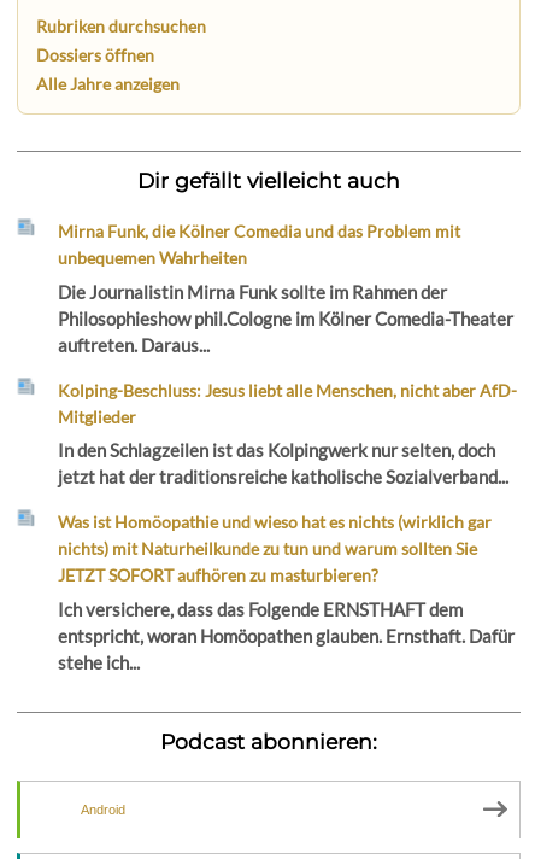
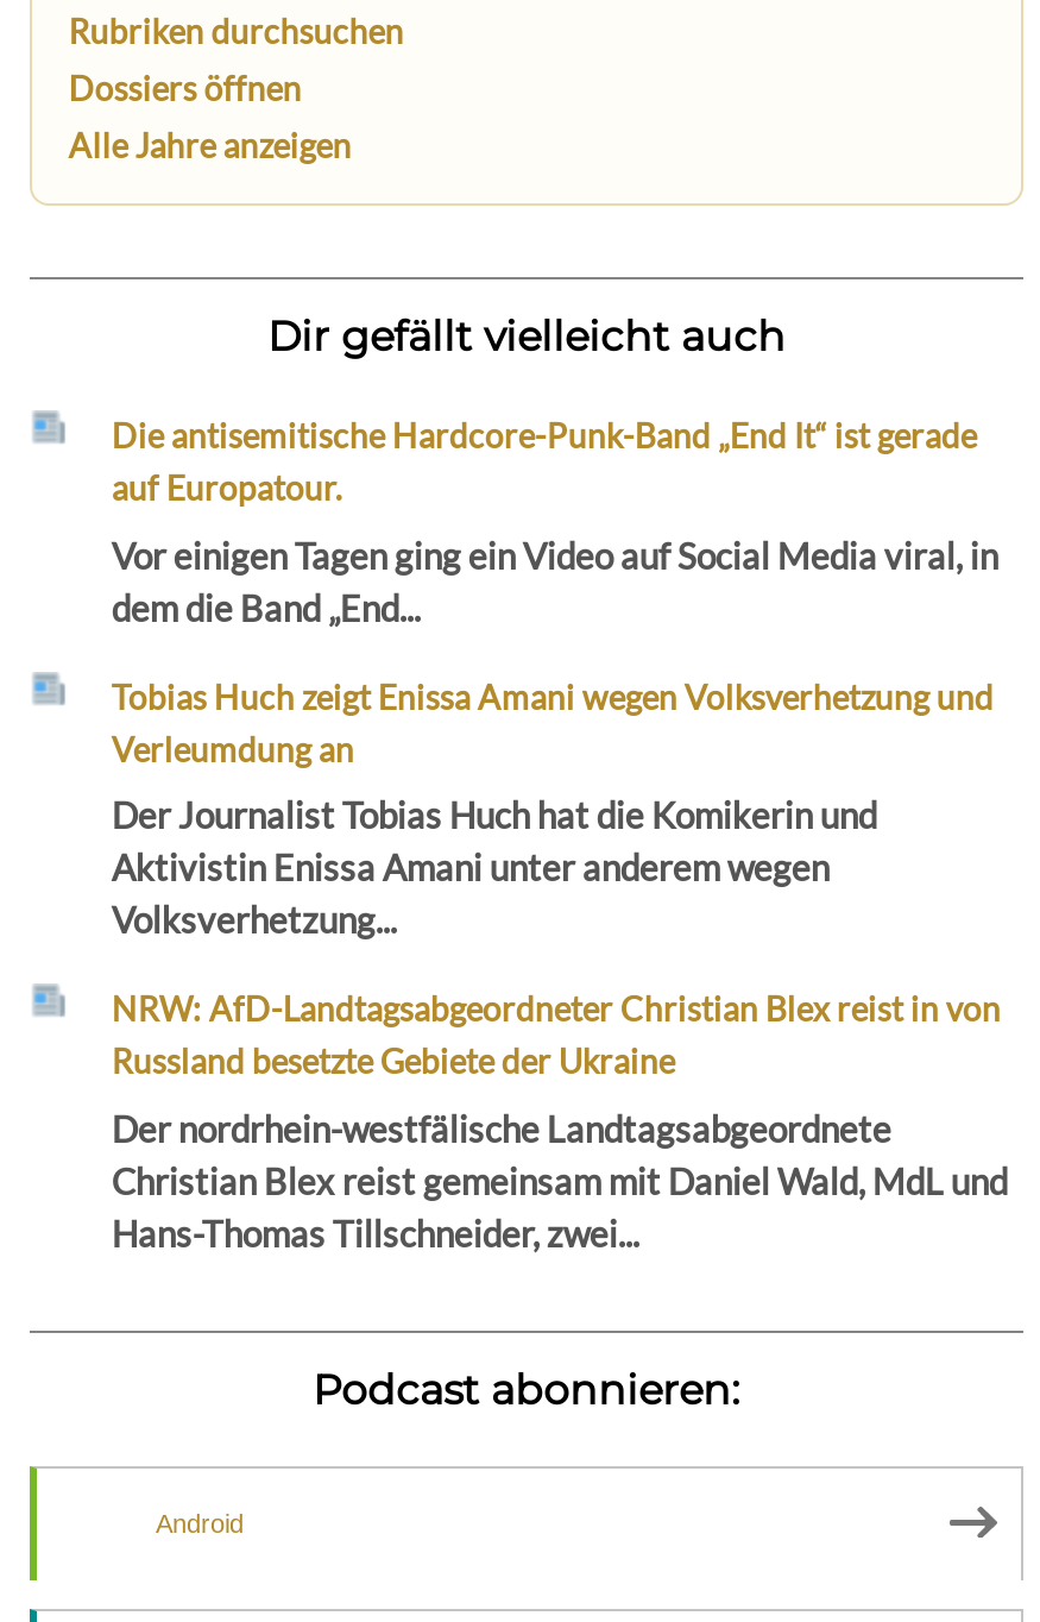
[58,221,461,268] Mirna Funk, die Kölner Comedia und das Problem mit | unbequemen Wahrheiten -> [111,416,977,509] Die antisemitische Hardcore-Punk-Band „End It“ ist gerade | auf Europatour.
[58,281,514,355] Die Journalistin Mirna Funk sollte im Rahmen der | Philosophieshow phil.Cologne im Kölner Comedia-Theater | auftreten. Daraus... -> [111,534,998,629] Vor einigen Tagen ging ein Video auf Social Media viral, in | dem die Band „End...
[58,379,517,426] Kolping-Beschluss: Jesus liebt alle Menschen, nicht aber AfD- | Mitglieder -> [111,677,993,769] Tobias Huch zeigt Enissa Amani wegen Volksverhetzung und | Verleumdung an
[58,439,509,488] In den Schlagzeilen ist das Kolpingwerk nur selten, doch | jetzt hat der traditionsreiche katholische Sozialverband... -> [111,795,877,942] Der Journalist Tobias Huch hat die Komikerin und | Aktivistin Enissa Amani unter anderem wegen | Volksverhetzung...
[58,512,492,585] Was ist Homöopathie und wieso hat es nichts (wirklich gar | nichts) mit Naturheilkunde zu tun und warum sollten Sie | JETZT SOFORT aufhören zu masturbieren? -> [111,990,1001,1082] NRW: AfD-Landtagsabgeordneter Christian Blex reist in von | Russland besetzte Gebiete der Ukraine
[58,598,515,673] Ich versichere, dass das Folgende ERNSTHAFT dem | entspricht, woran Homöopathen glauben. Ernsthaft. Dafür | stehe ich... -> [111,1108,1008,1255] Der nordrhein-westfälische Landtagsabgeordnete | Christian Blex reist gemeinsam mit Daniel Wald, MdL und | Hans-Thomas Tillschneider, zwei...

